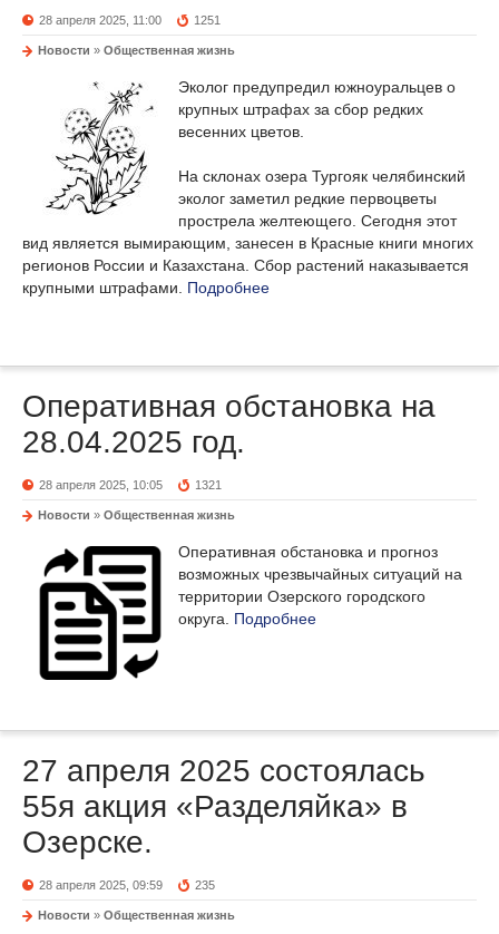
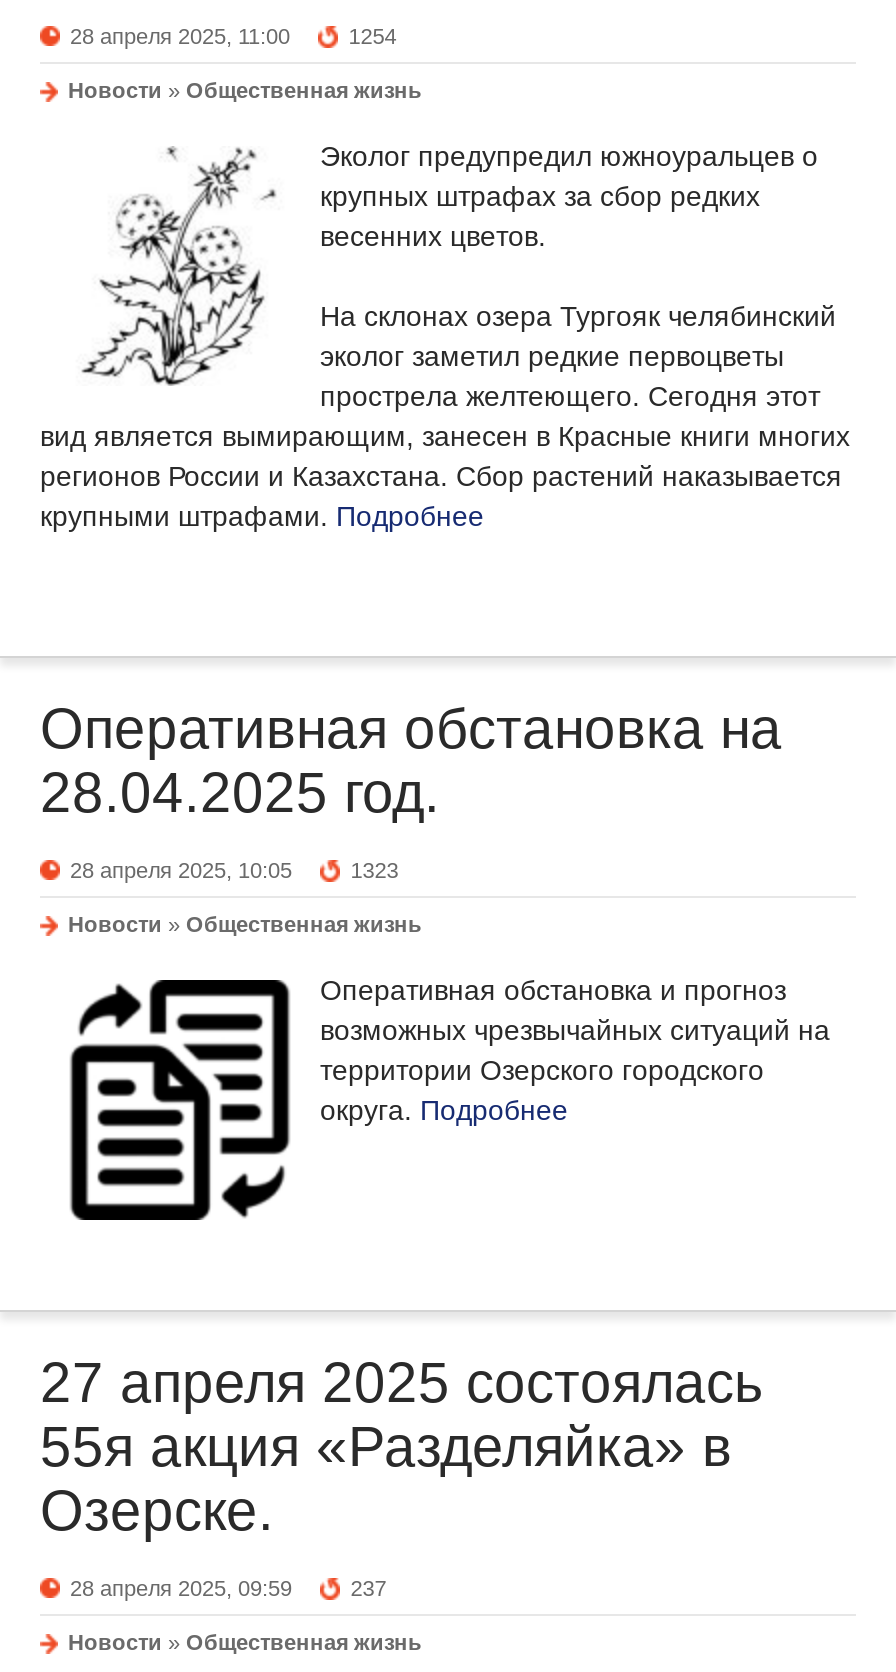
[194,14,221,27] 1251 -> [348,25,396,49] 1254
[195,479,222,492] 1321 -> [350,859,398,883] 1323
[195,879,215,892] 235 -> [350,1577,386,1601] 237

